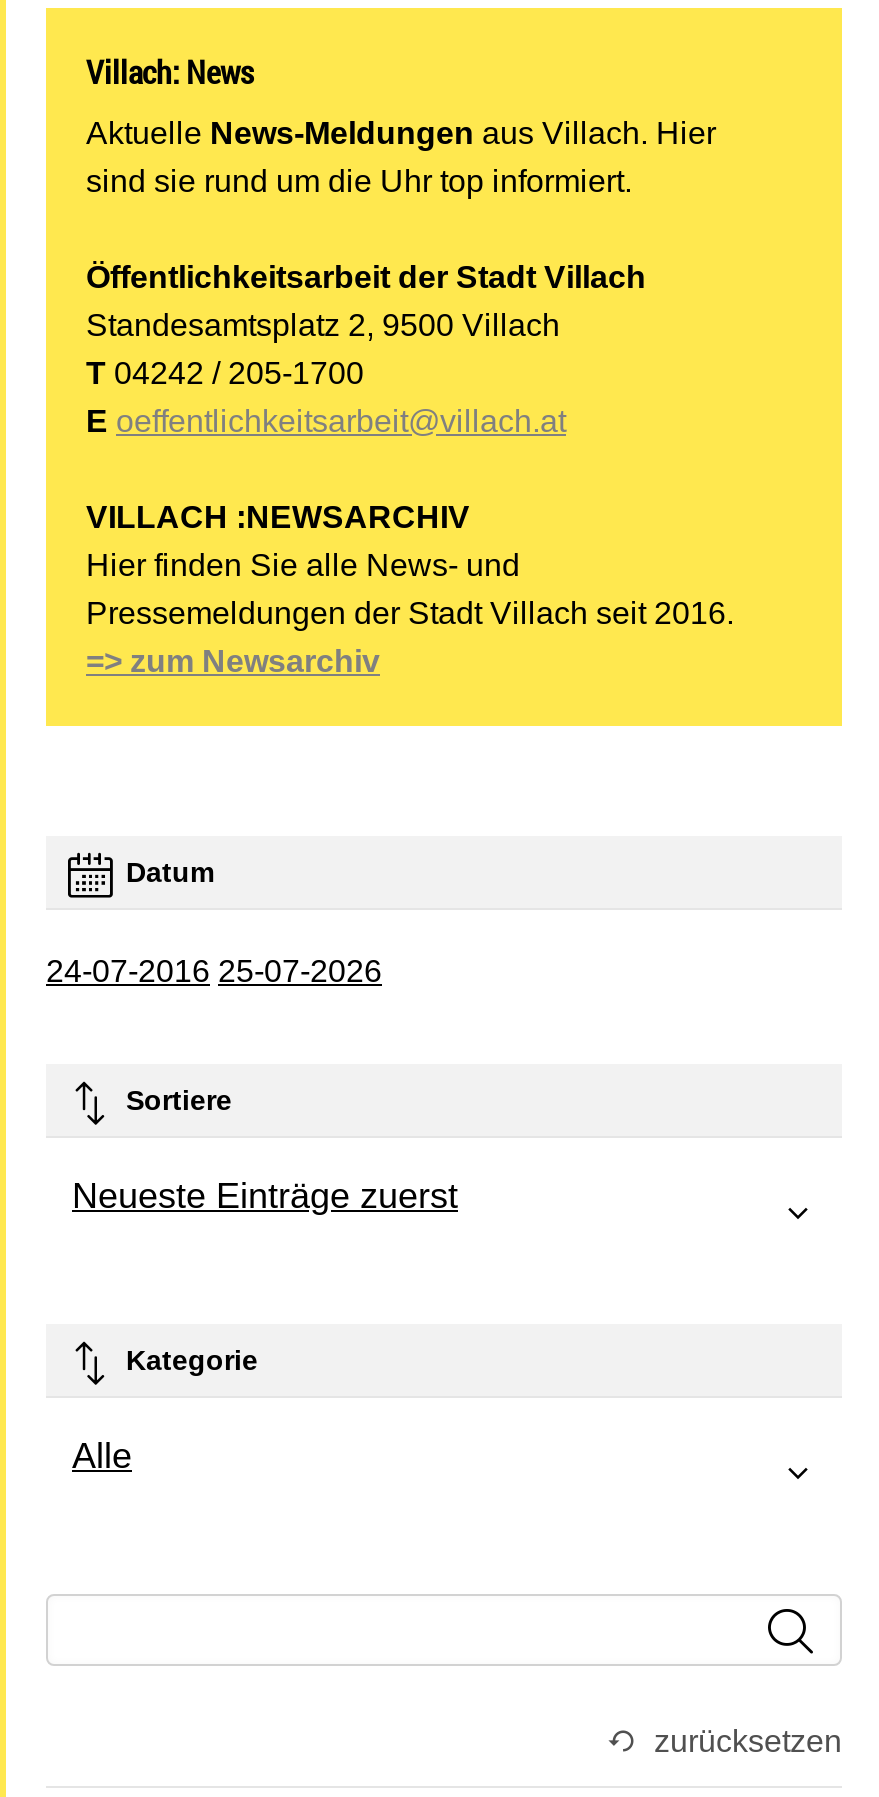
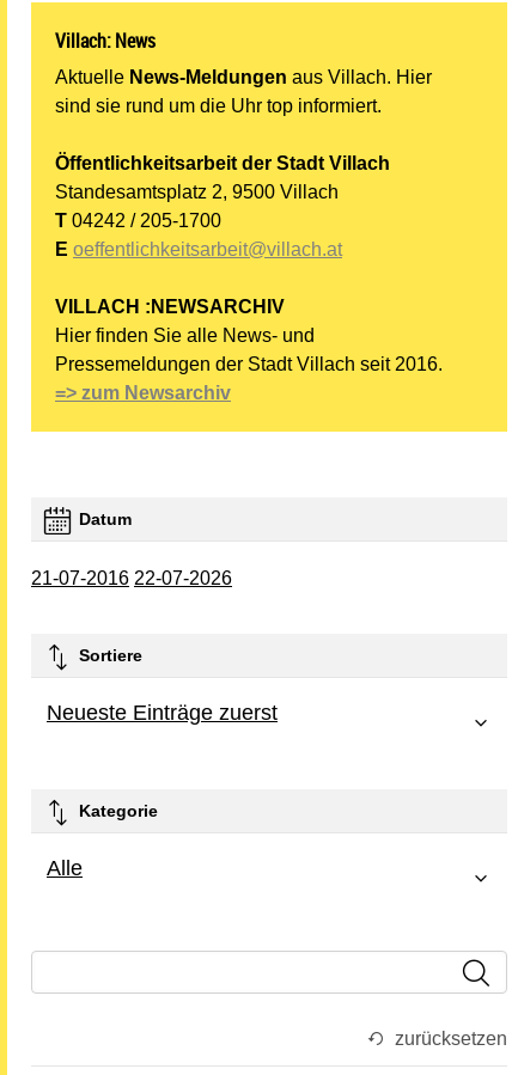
[46,955,382,989] 24-07-2016 25-07-2026 -> [31,568,232,588] 21-07-2016 22-07-2026

